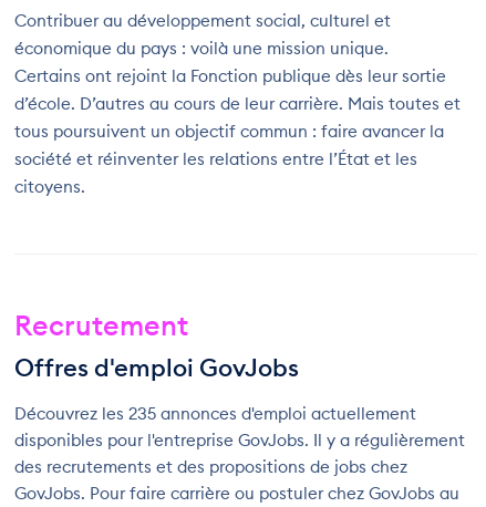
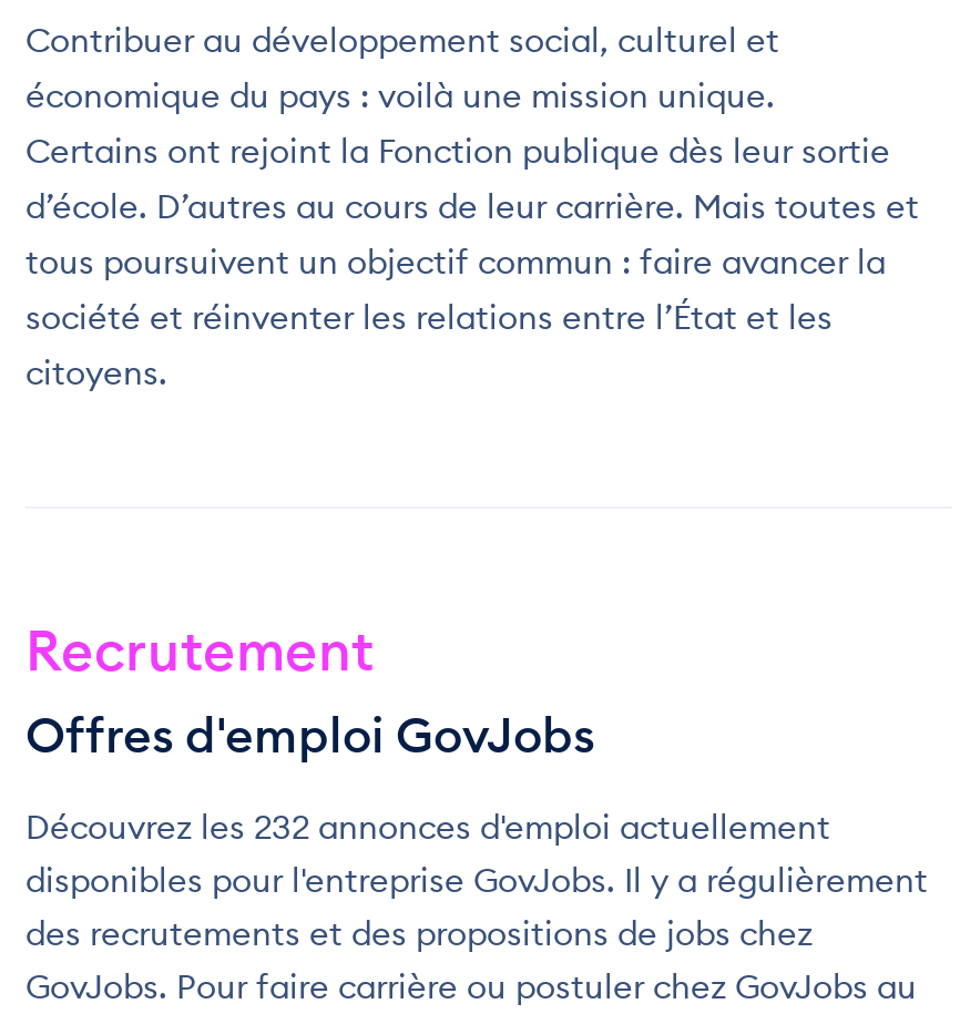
[14,403,416,424] Découvrez les 235 annonces d'emploi actuellement -> [25,806,830,848] Découvrez les 232 annonces d'emploi actuellement

